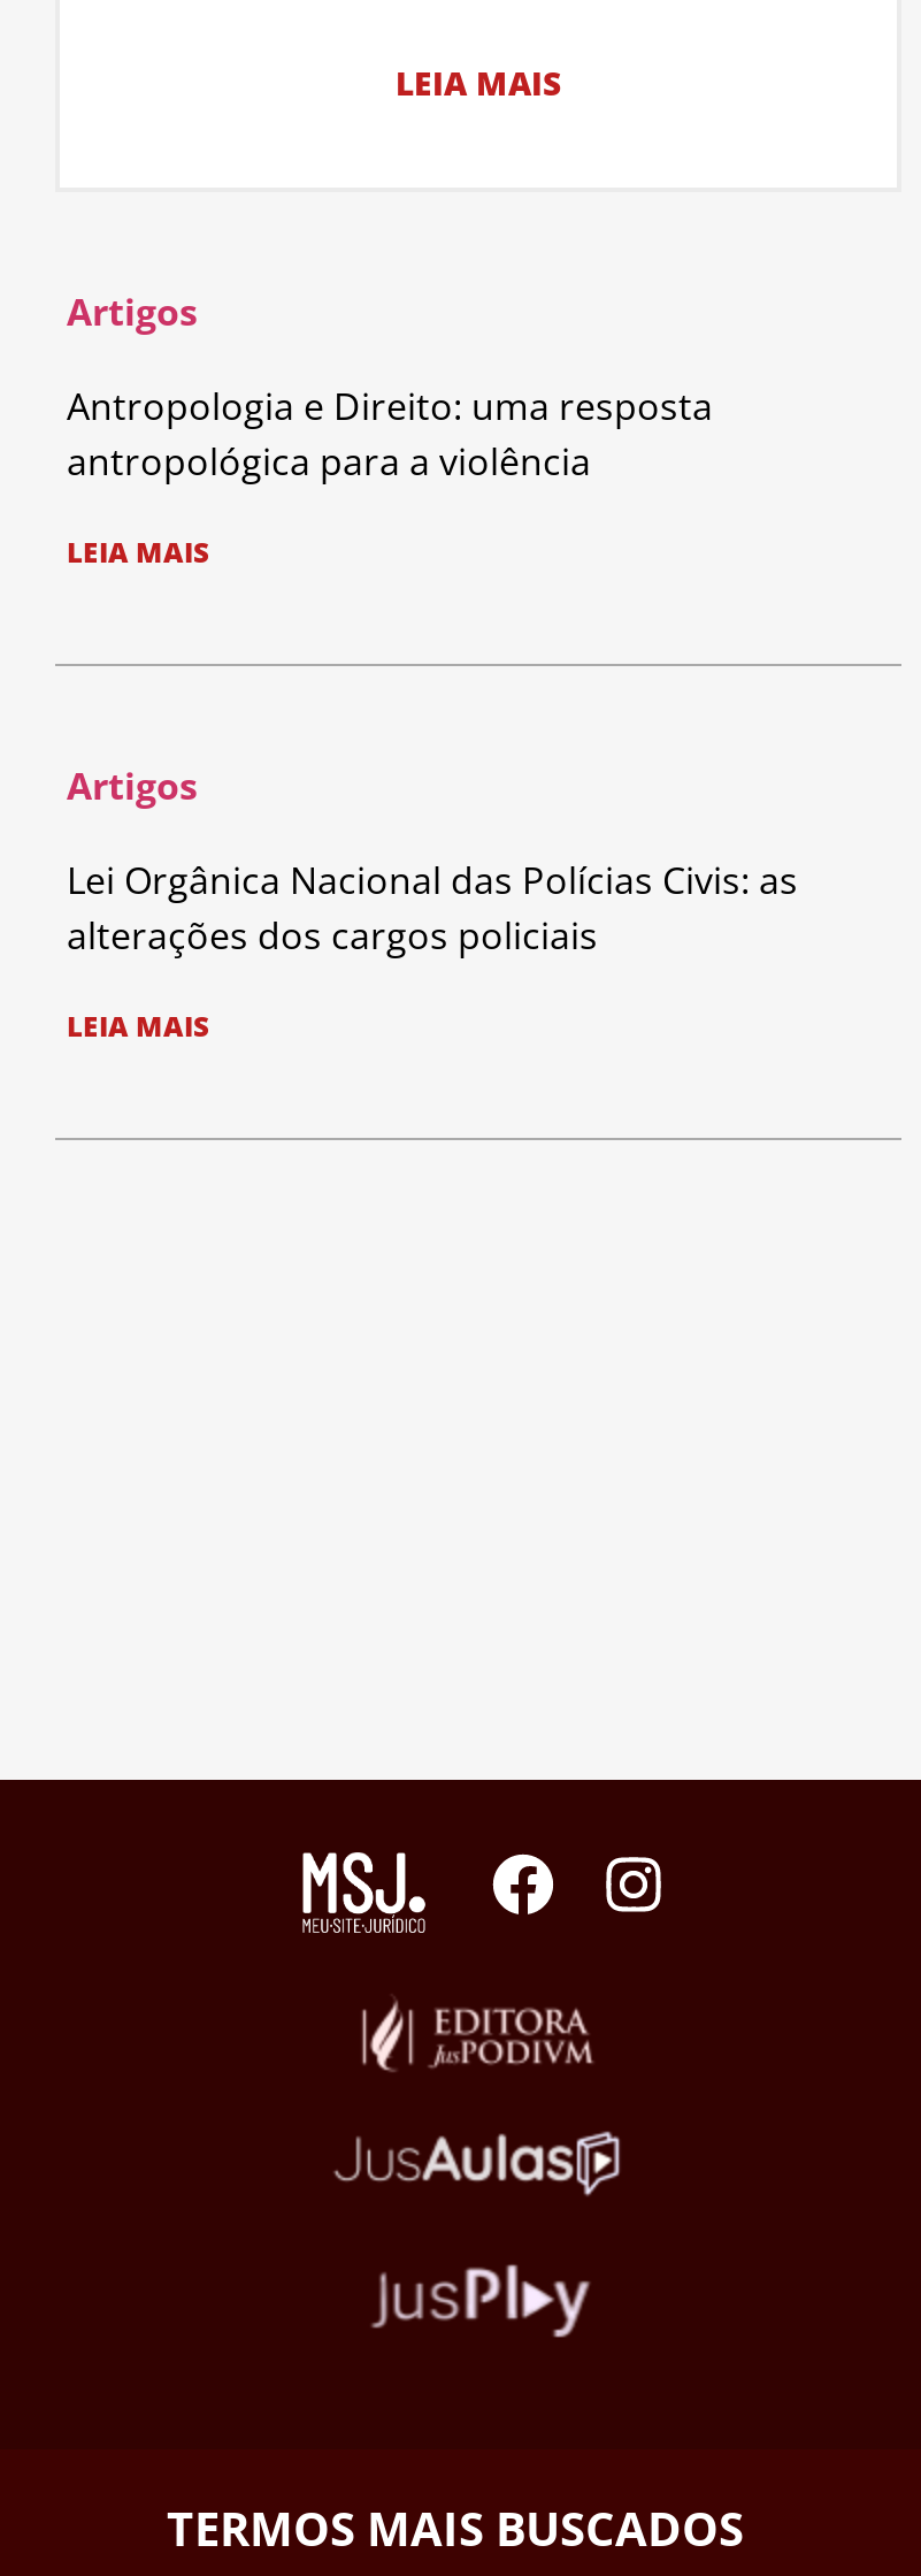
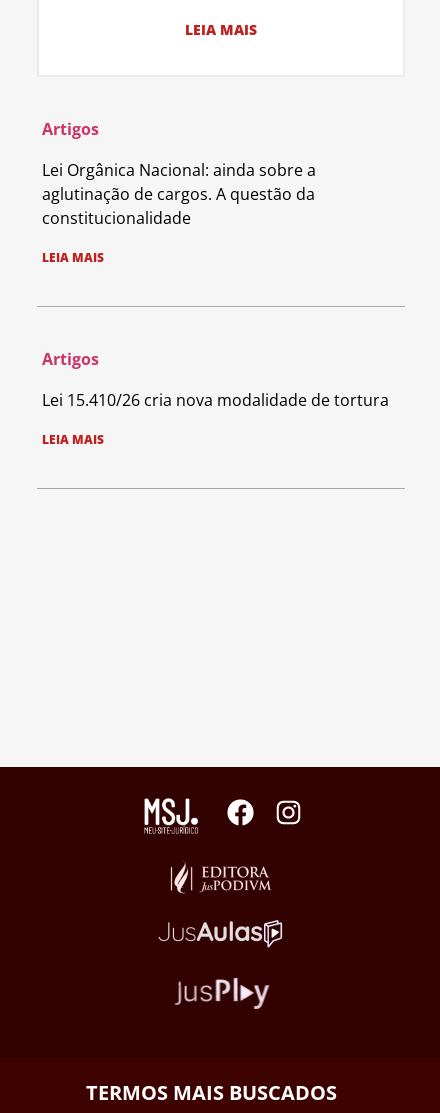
[67,381,713,487] Antropologia e Direito: uma resposta | antropológica para a violência -> [42,159,316,229] Lei Orgânica Nacional: ainda sobre a | aglutinação de cargos. A questão da | constitucionalidade
moved [67,533,209,811] -> [42,249,104,370]: LEIA MAIS | Artigos
[67,855,798,961] Lei Orgânica Nacional das Polícias Civis: as | alterações dos cargos policiais -> [42,389,389,411] Lei 15.410/26 cria nova modalidade de tortura

